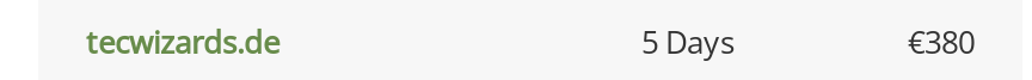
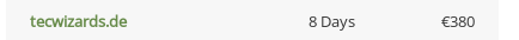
[641,20,735,63] 5 Days -> [308,11,355,32] 8 Days

